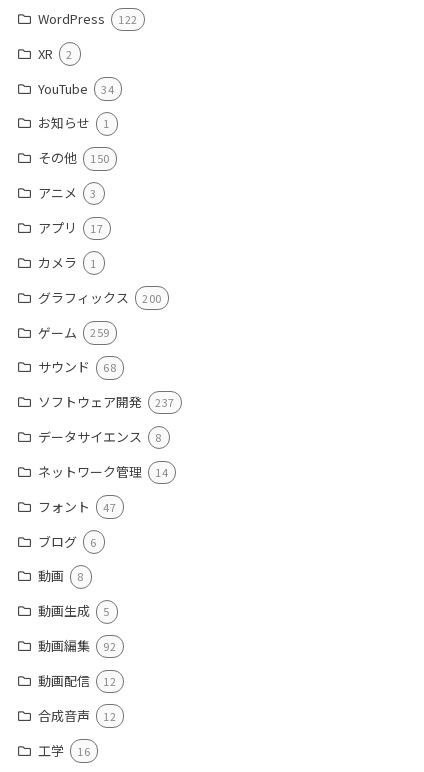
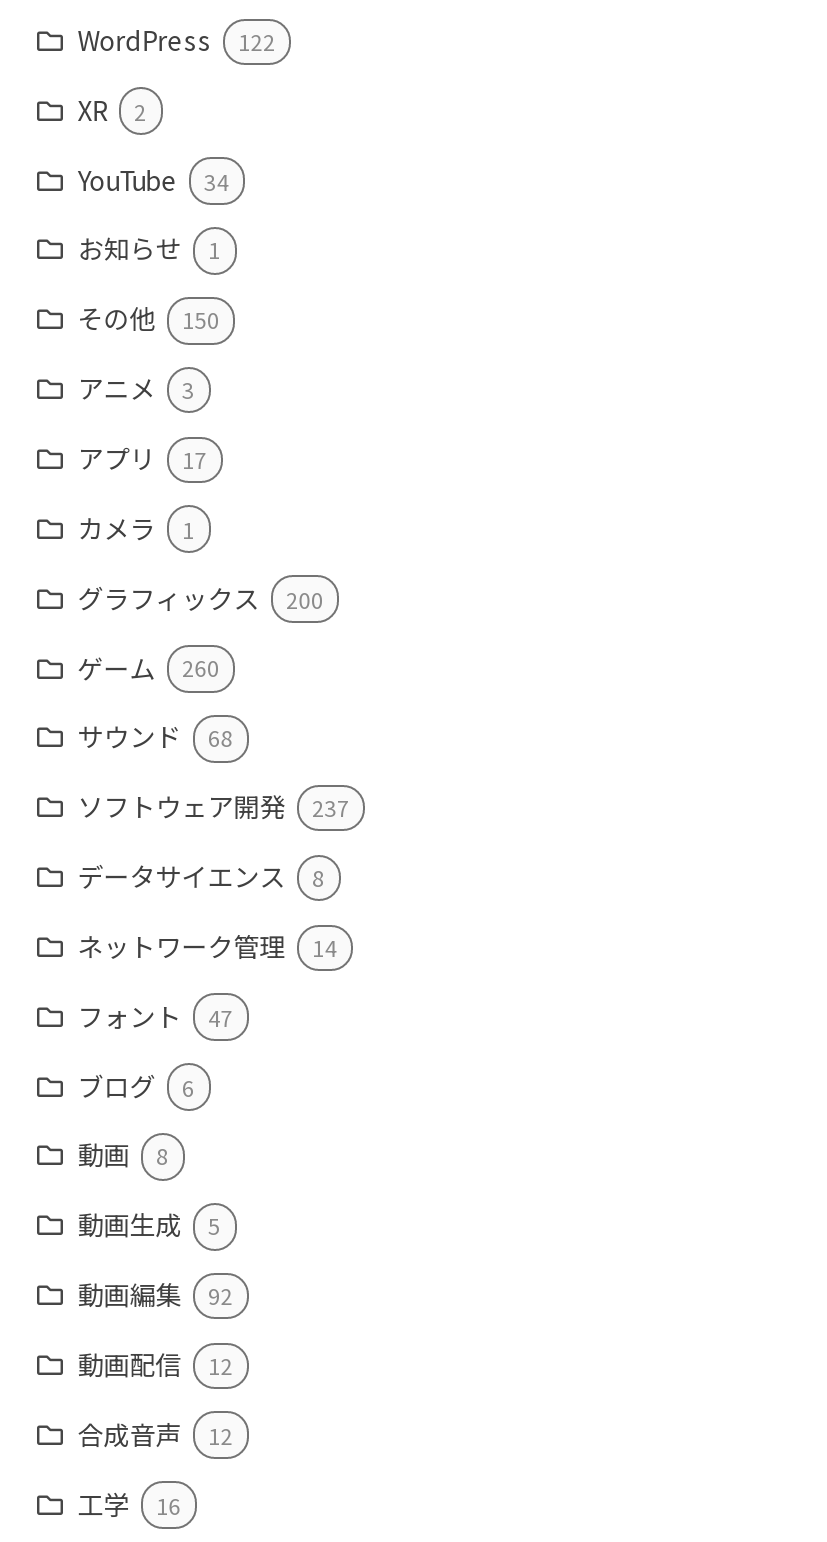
[38,322,109,341] ゲーム 259 -> [77,648,219,686] ゲーム 260

